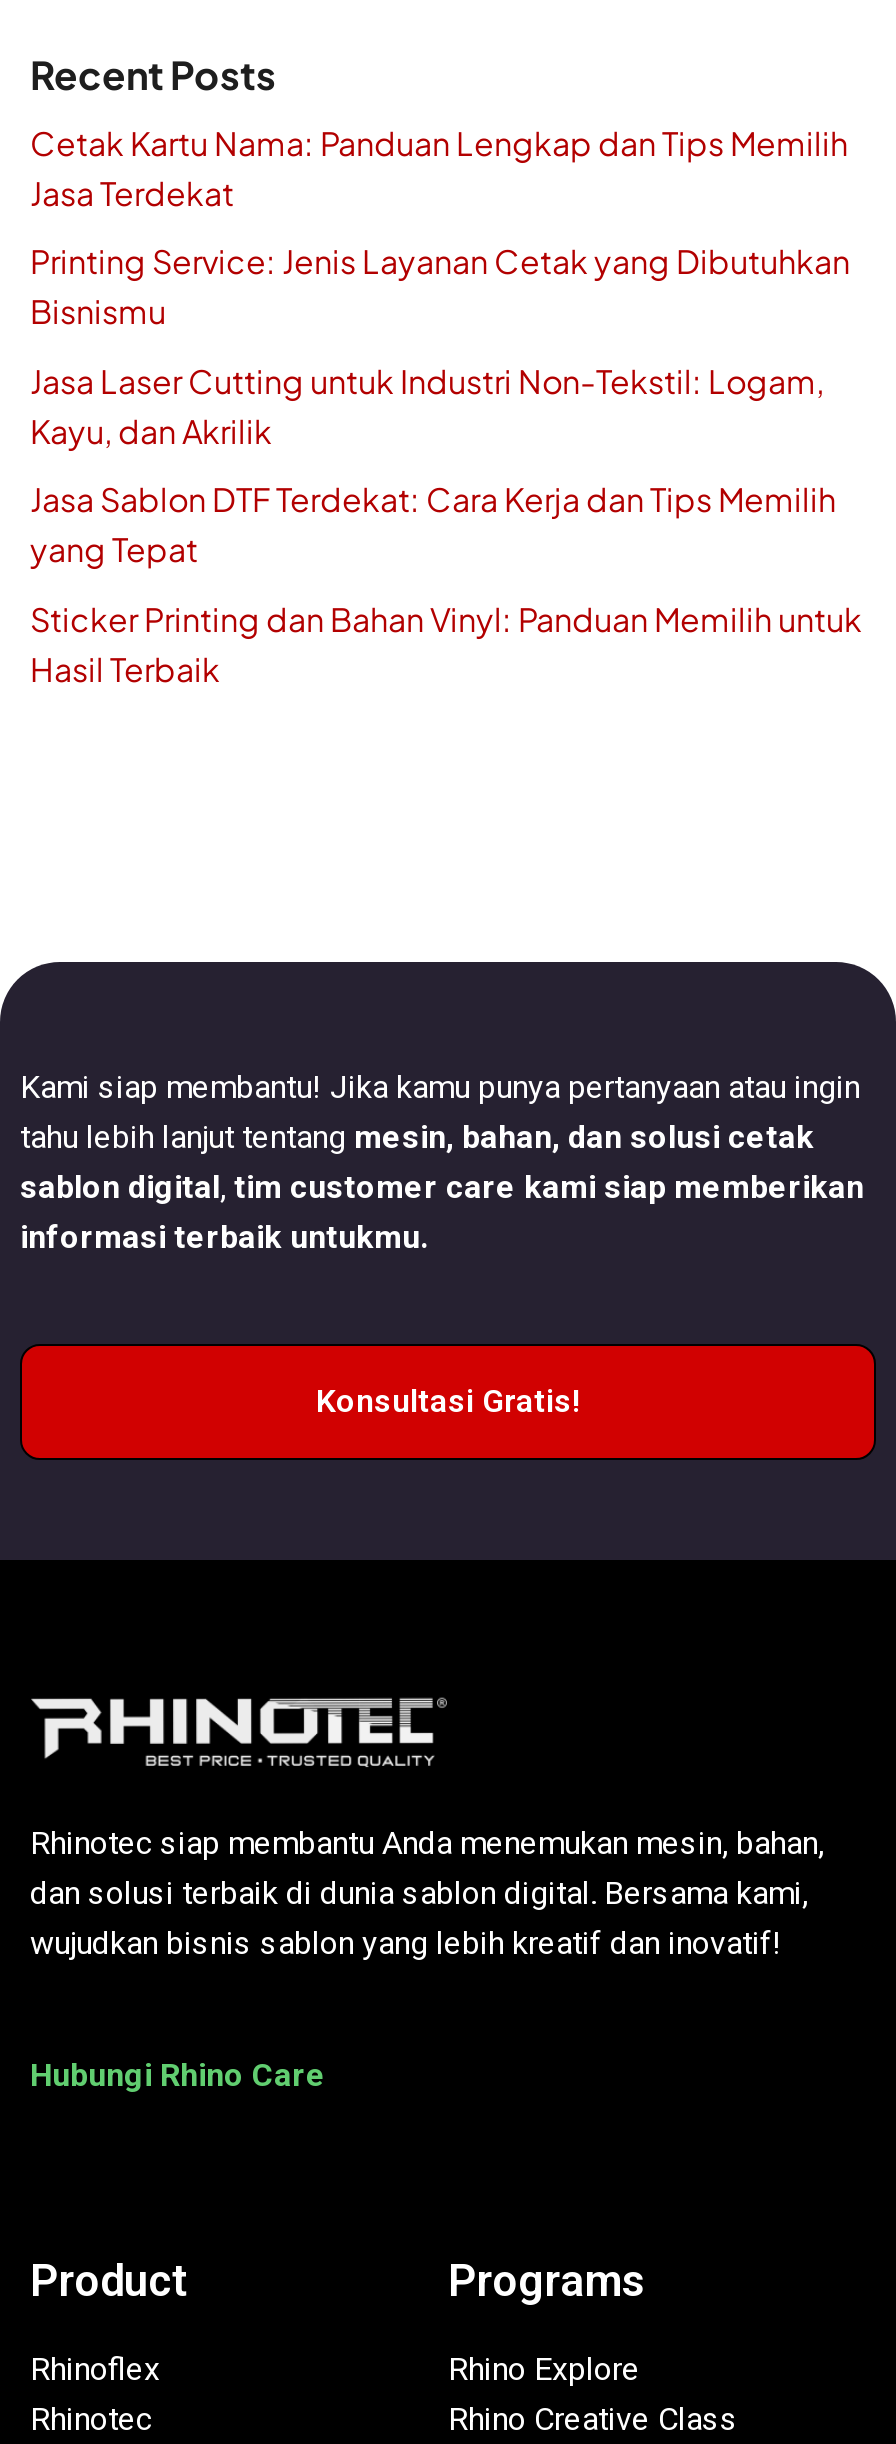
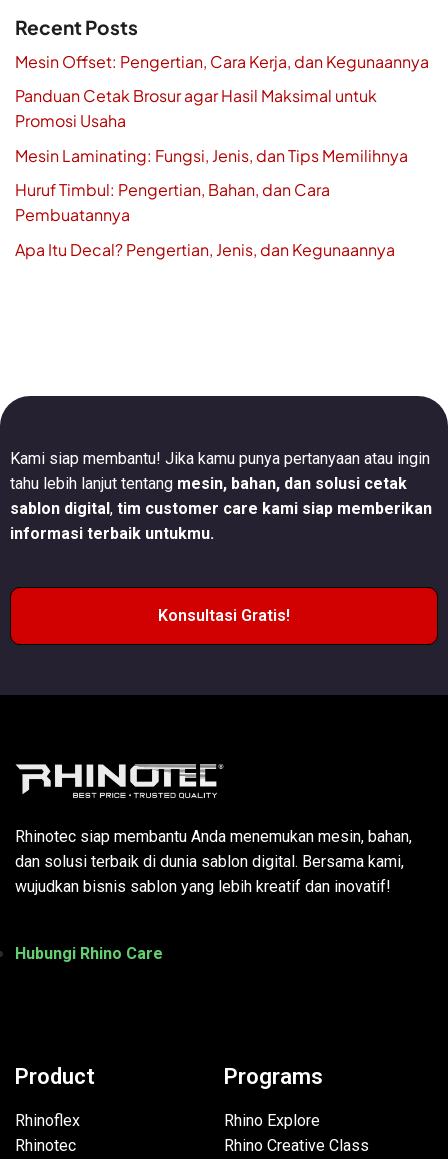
[30,121,848,213] Cetak Kartu Nama: Panduan Lengkap dan Tips Memilih | Jasa Terdekat -> [15,51,429,72] Mesin Offset: Pengertian, Cara Kerja, dan Kegunaannya
[30,240,850,332] Printing Service: Jenis Layanan Cetak yang Dibutuhkan | Bisnismu -> [15,85,377,131] Panduan Cetak Brosur agar Hasil Maksimal untuk | Promosi Usaha
[30,360,824,452] Jasa Laser Cutting untuk Industri Non-Tekstil: Logam, | Kayu, dan Akrilik -> [15,145,408,166] Mesin Laminating: Fungsi, Jenis, dan Tips Memilihnya
[30,479,836,571] Jasa Sablon DTF Terdekat: Cara Kerja dan Tips Memilih | yang Tepat -> [15,179,330,225] Huruf Timbul: Pengertian, Bahan, dan Cara | Pembuatannya
[30,598,862,690] Sticker Printing dan Bahan Vinyl: Panduan Memilih untuk | Hasil Terbaik -> [15,239,395,260] Apa Itu Decal? Pengertian, Jenis, dan Kegunaannya
moved [20,1068,864,2093] -> [10,449,432,962]: Kami siap membantu! Jika kamu punya pertanyaan atau ingin | tahu lebih lanjut tentang mesin, bahan, dan solusi cetak | sablon digital, tim customer care kami siap memberikan | ... | wujudkan bisnis sablon yang lebih kreatif dan inovatif! | Hubungi Rhino Care

